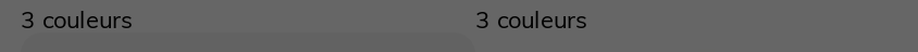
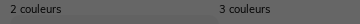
[21,9,132,32] 3 couleurs -> [10,4,61,15] 2 couleurs

